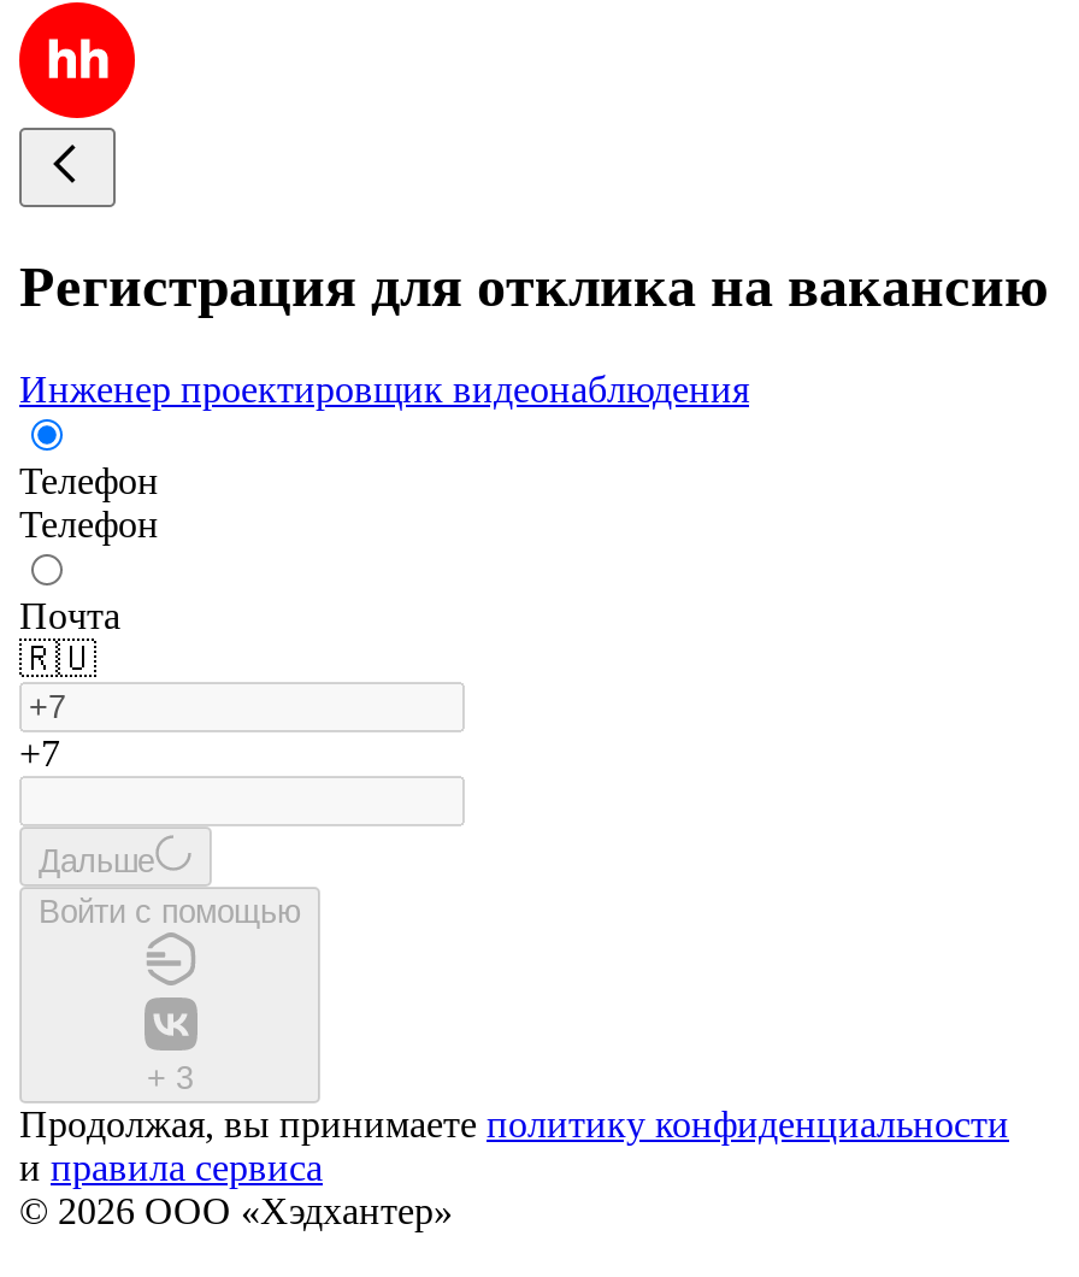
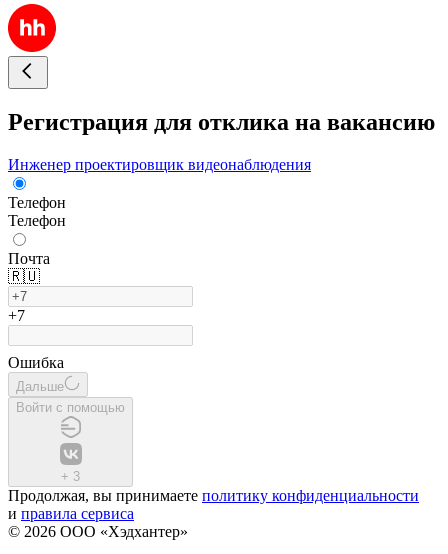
none -> [8,354,64,371] Ошибка

